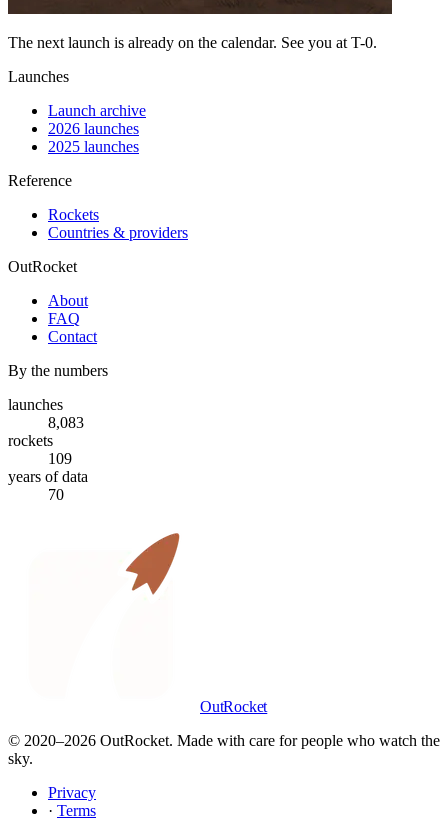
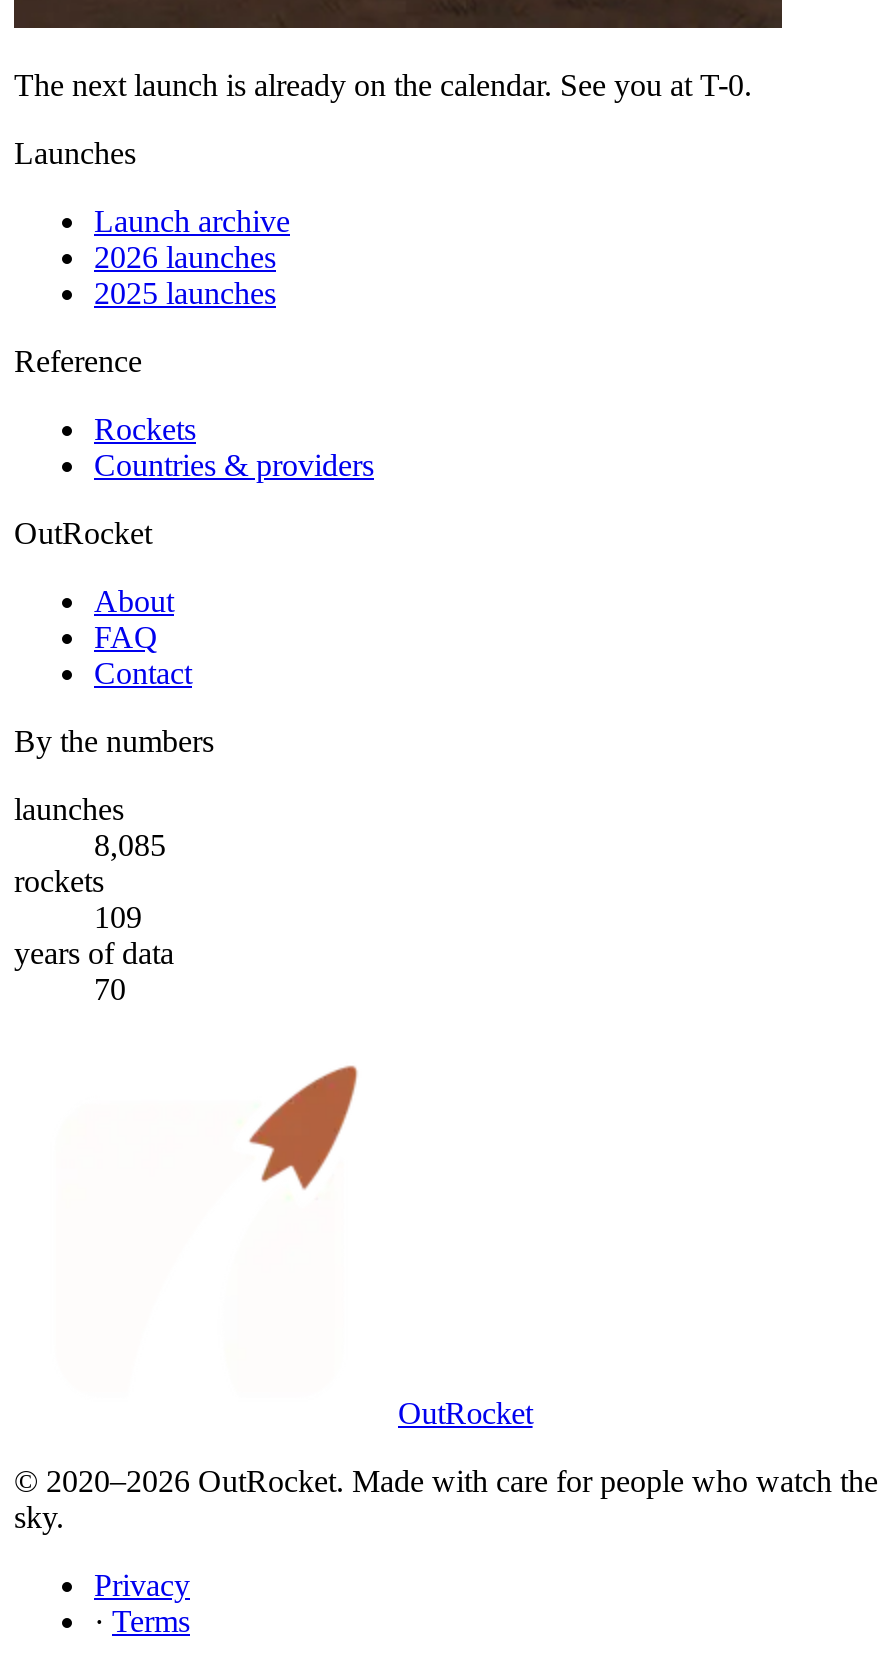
[48,414,84,431] 8,083 -> [94,829,166,863] 8,085

